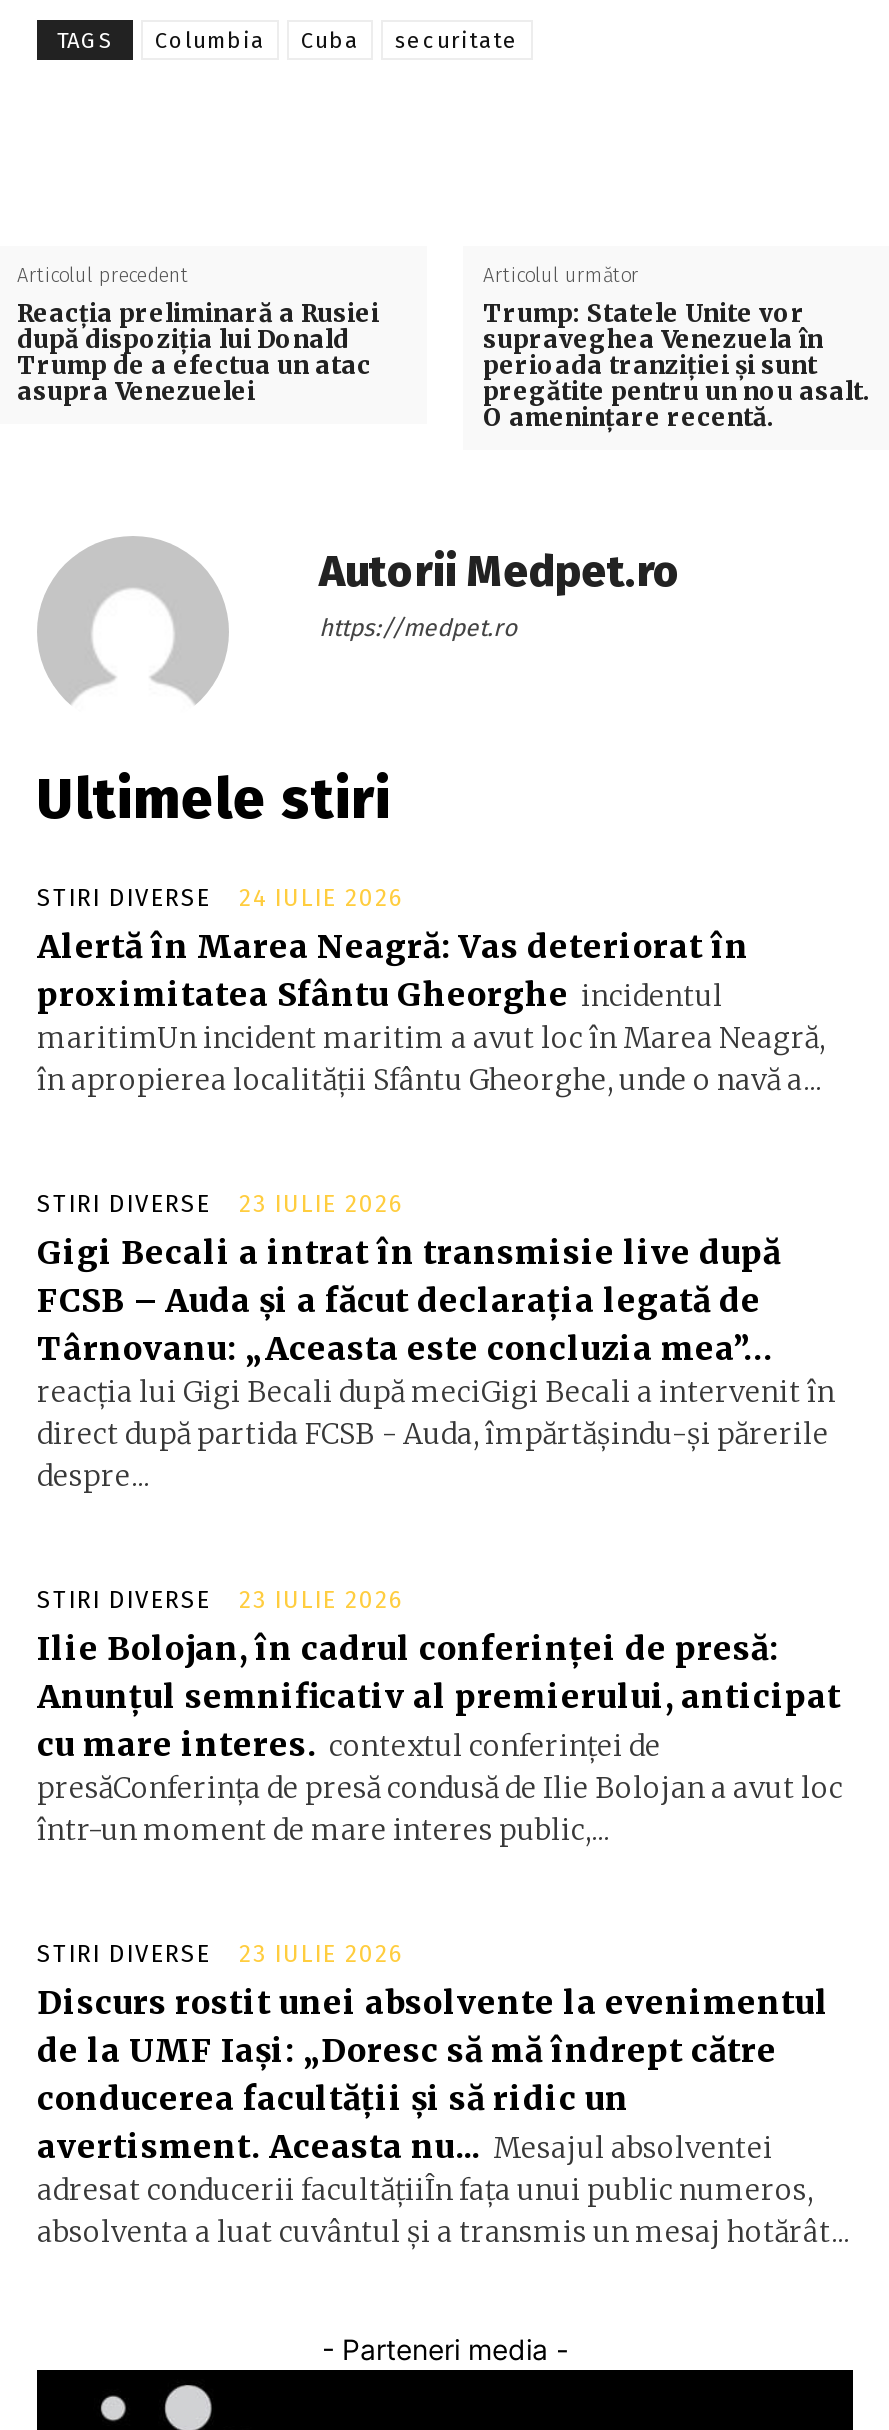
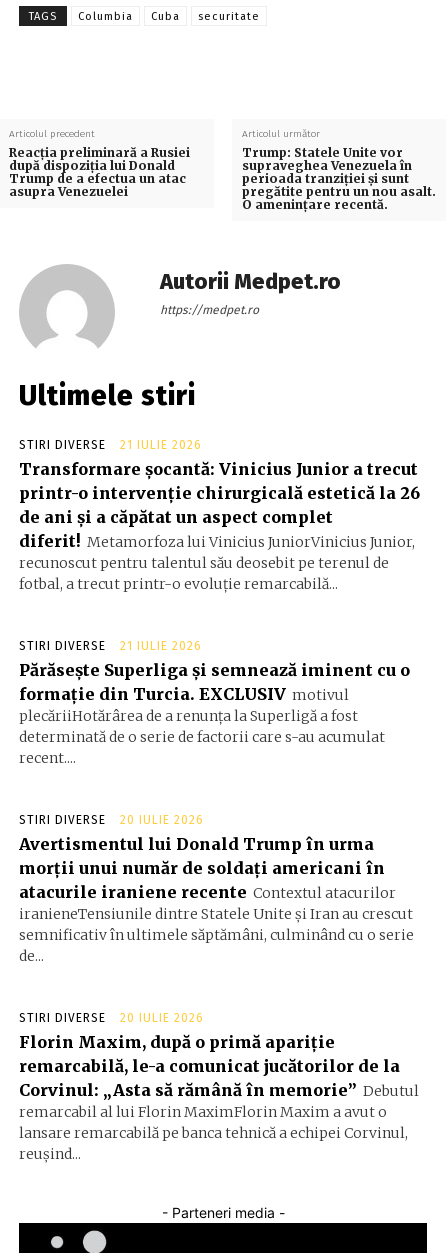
[37,885,825,1099] 24 IULIE 2026 | Alertă în Marea Neagră: Vas deteriorat în | proximitatea Sfântu Gheorghe incidentul | maritimUn incident maritim a avut loc în Marea Neagră, | în apropierea localității Sfântu Gheorghe, unde o navă a... -> [19,438,420,593] 21 IULIE 2026 | Transformare șocantă: Vinicius Junior a trecut | printr-o intervenție chirurgicală estetică la 26 | de ani și a căpătat un aspect complet | diferit! Metamorfoza lui Vinicius JuniorVinicius Junior, | recunoscut pentru talentul său deosebit pe terenul de | fotbal, a trecut printr-o evoluție remarcabilă...
[37,1191,835,1495] 23 IULIE 2026 | Gigi Becali a intrat în transmisie live după | FCSB – Auda și a făcut declarația legată de | Târnovanu: „Aceasta este concluzia mea”… | reacția lui Gigi Becali după meciGigi Becali a intervenit în | direct după partida FCSB - Auda, împărtășindu-și părerile | despre... -> [19,639,410,767] 21 IULIE 2026 | Părăsește Superliga și semnează iminent cu o | formație din Turcia. EXCLUSIV motivul | plecăriiHotărârea de a renunța la Superligă a fost | determinată de o serie de factorii care s-au acumulat | recent....
[37,1587,843,1849] 23 IULIE 2026 | Ilie Bolojan, în cadrul conferinței de presă: | Anunțul semnificativ al premierului, anticipat | cu mare interes. contextul conferinței de | presăConferința de presă condusă de Ilie Bolojan a avut loc | într-un moment de mare interes public,... -> [19,813,414,965] 20 IULIE 2026 | Avertismentul lui Donald Trump în urma | morții unui număr de soldați americani în | atacurile iraniene recente Contextul atacurilor | iranieneTensiunile dintre Statele Unite și Iran au crescut | semnificativ în ultimele săptămâni, culminând cu o serie | de...
[37,1941,849,2251] 23 IULIE 2026 | Discurs rostit unei absolvente la evenimentul | de la UMF Iași: „Doresc să mă îndrept către | conducerea facultății și să ridic un | avertisment. Aceasta nu... Mesajul absolventei | adresat conducerii facultățiiÎn fața unui public numeros, | absolventa a luat cuvântul și a transmis un mesaj hotărât... -> [19,1011,419,1163] 20 IULIE 2026 | Florin Maxim, după o primă apariție | remarcabilă, le-a comunicat jucătorilor de la | Corvinul: „Asta să rămână în memorie” Debutul | remarcabil al lui Florin MaximFlorin Maxim a avut o | lansare remarcabilă pe banca tehnică a echipei Corvinul, | reușind...

